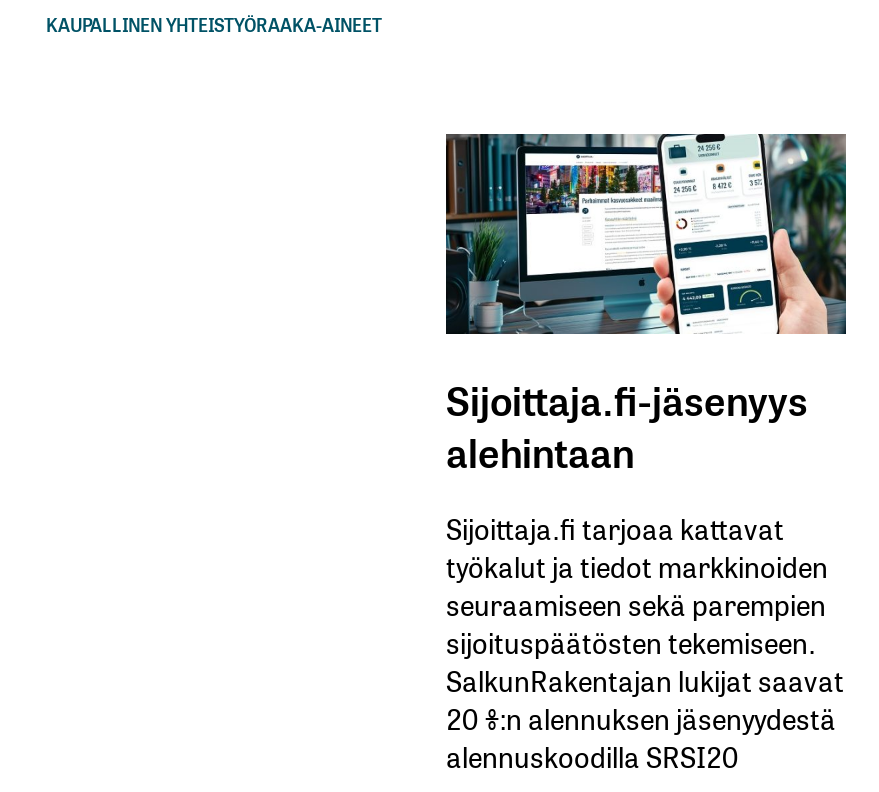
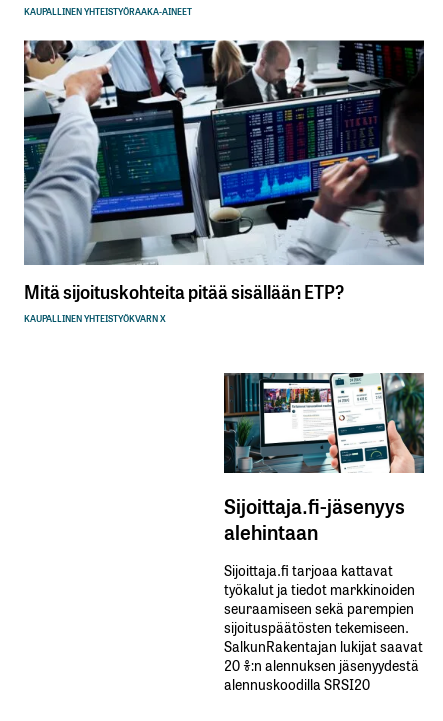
none -> [23,39,425,325] [image] | Mitä sijoituskohteita pitää sisällään ETP? | KAUPALLINEN YHTEISTYÖKVARN X

